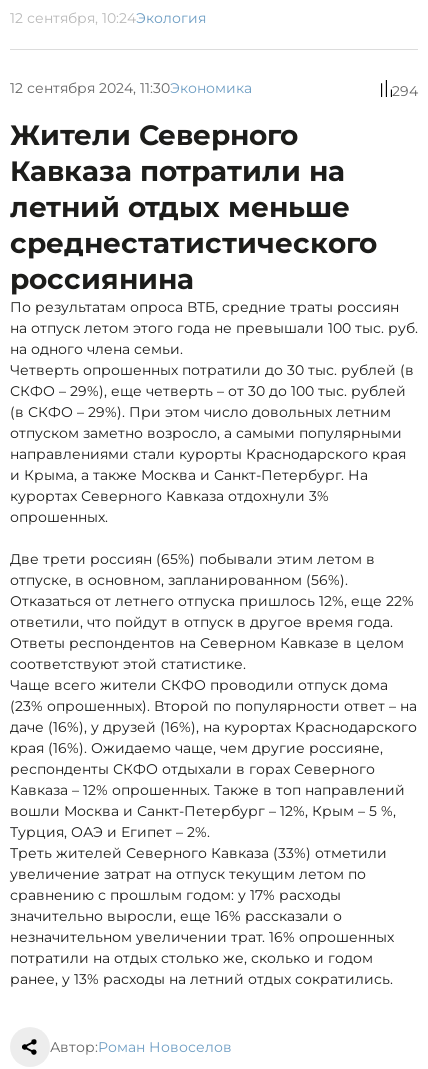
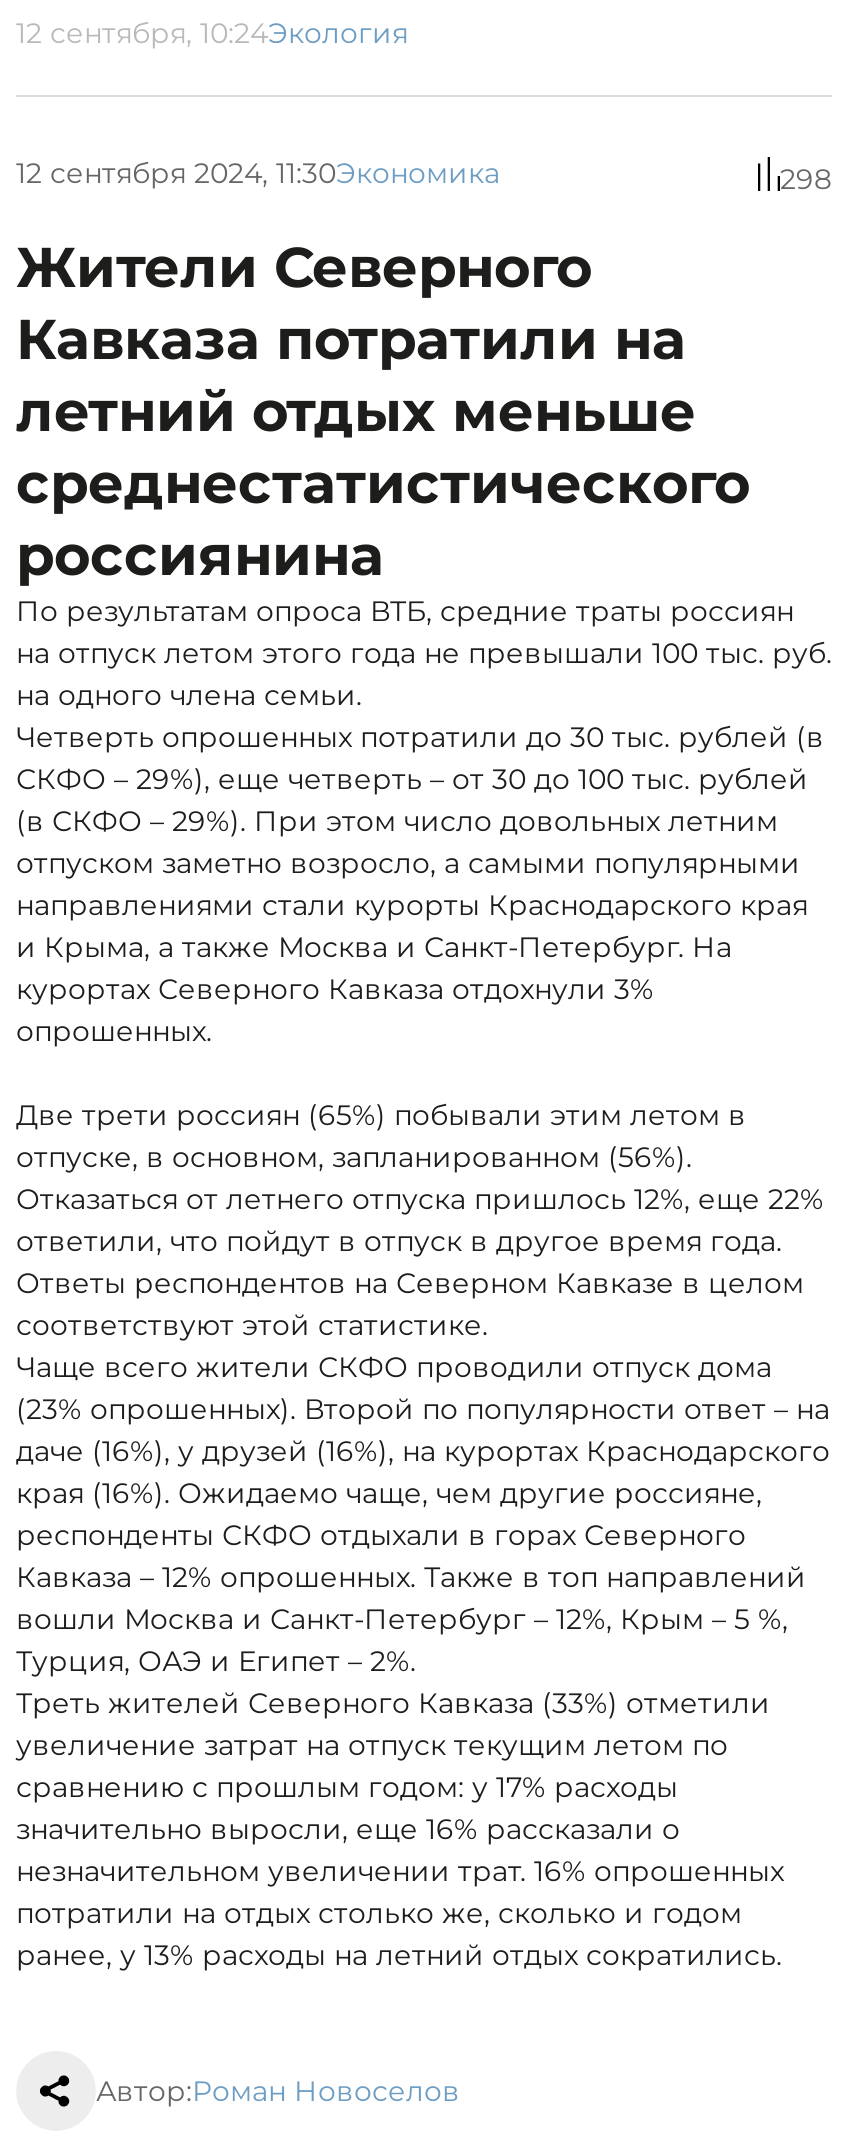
[392,82,418,100] 294 -> [780,160,832,196] 298

